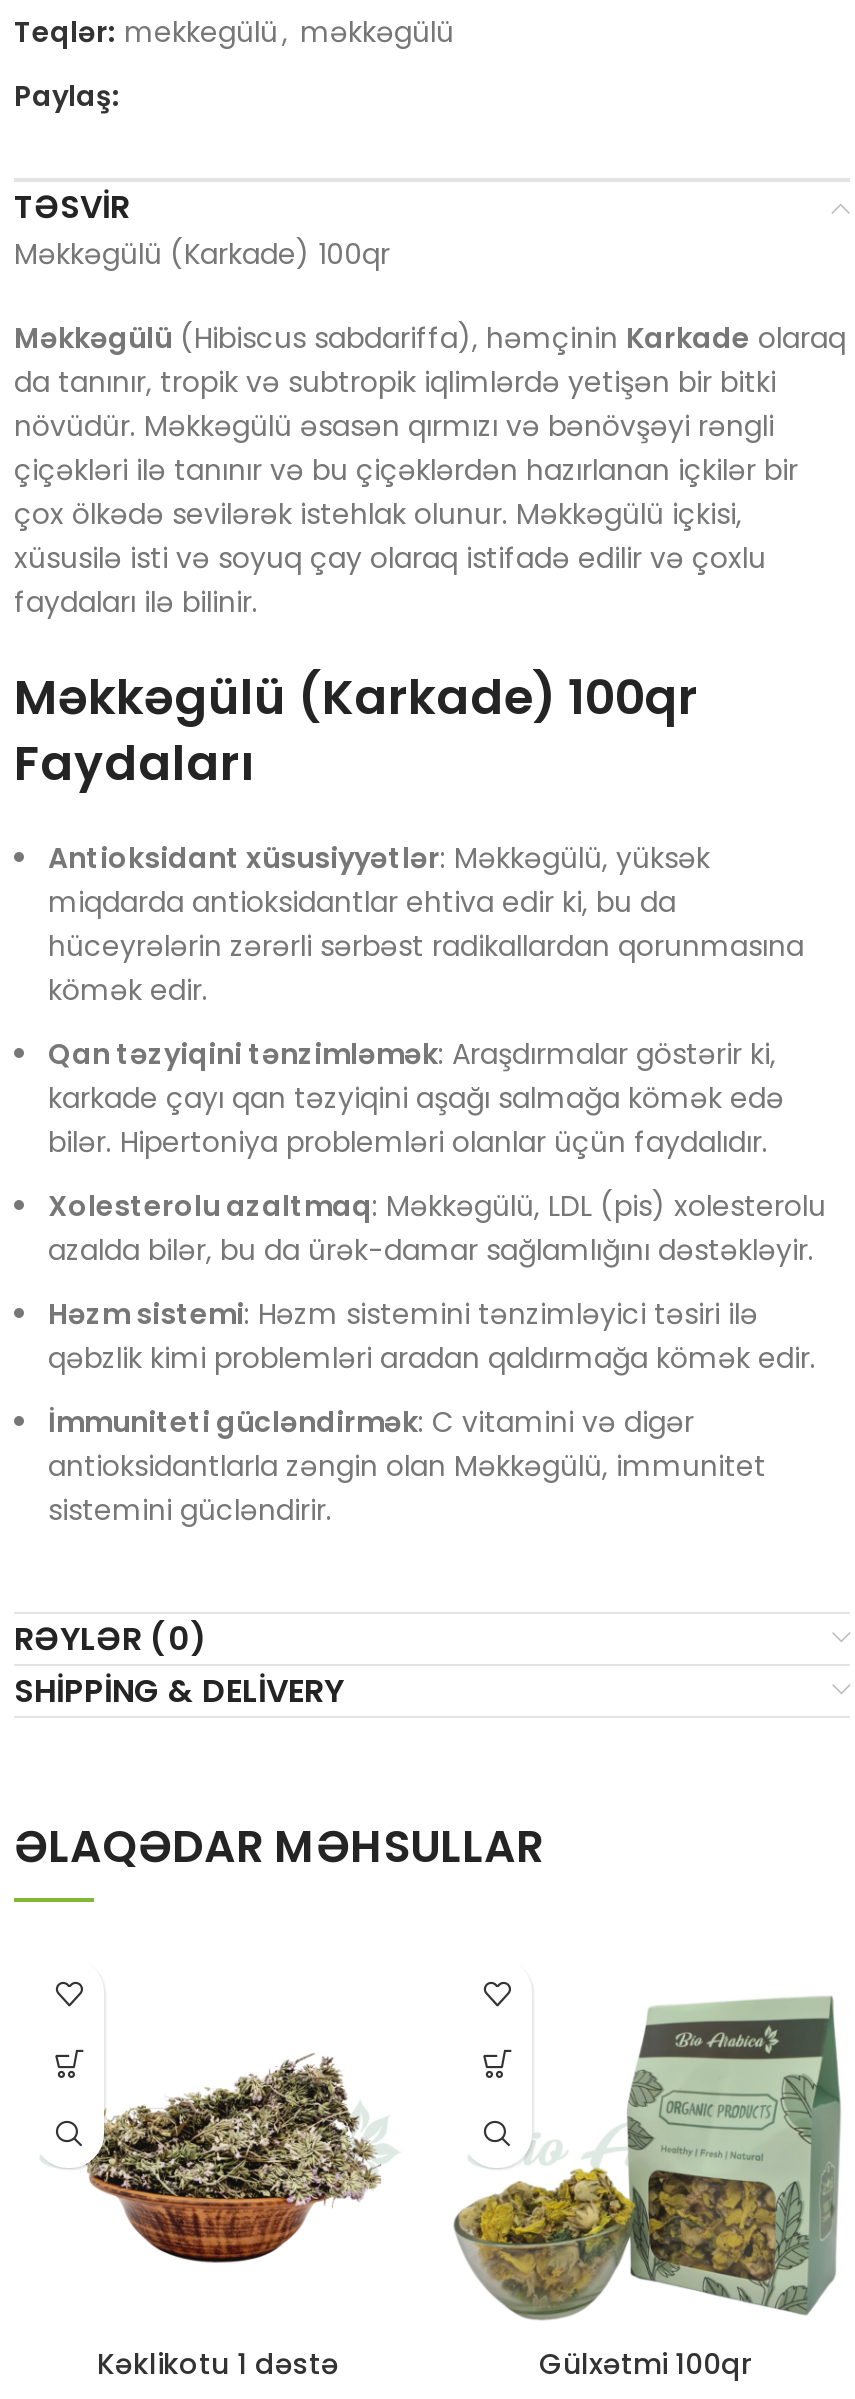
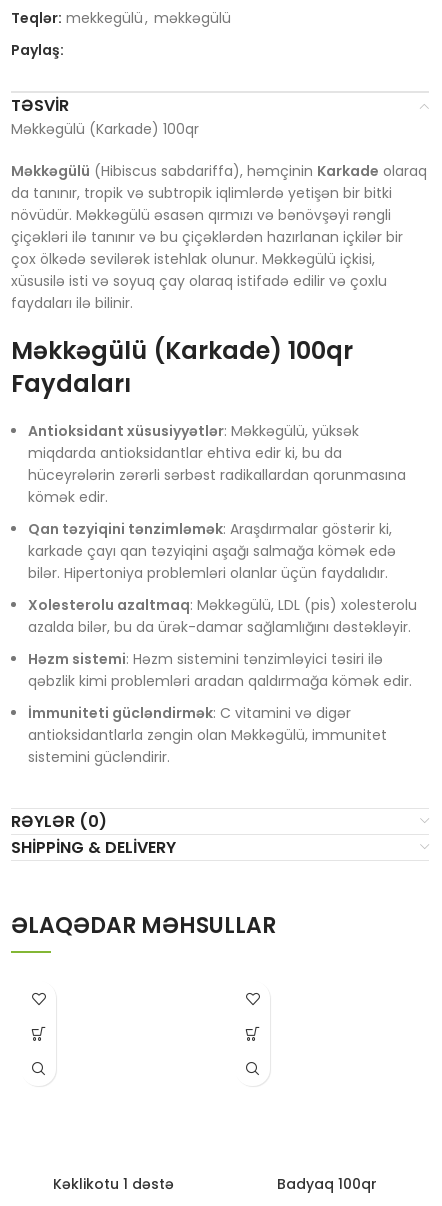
[452,1994,842,2322] [image] -> none
[86,2052,396,2264] [image] -> none
[539,2345,753,2385] Gülxətmi 100qr -> [277,1174,377,1194] Badyaq 100qr

